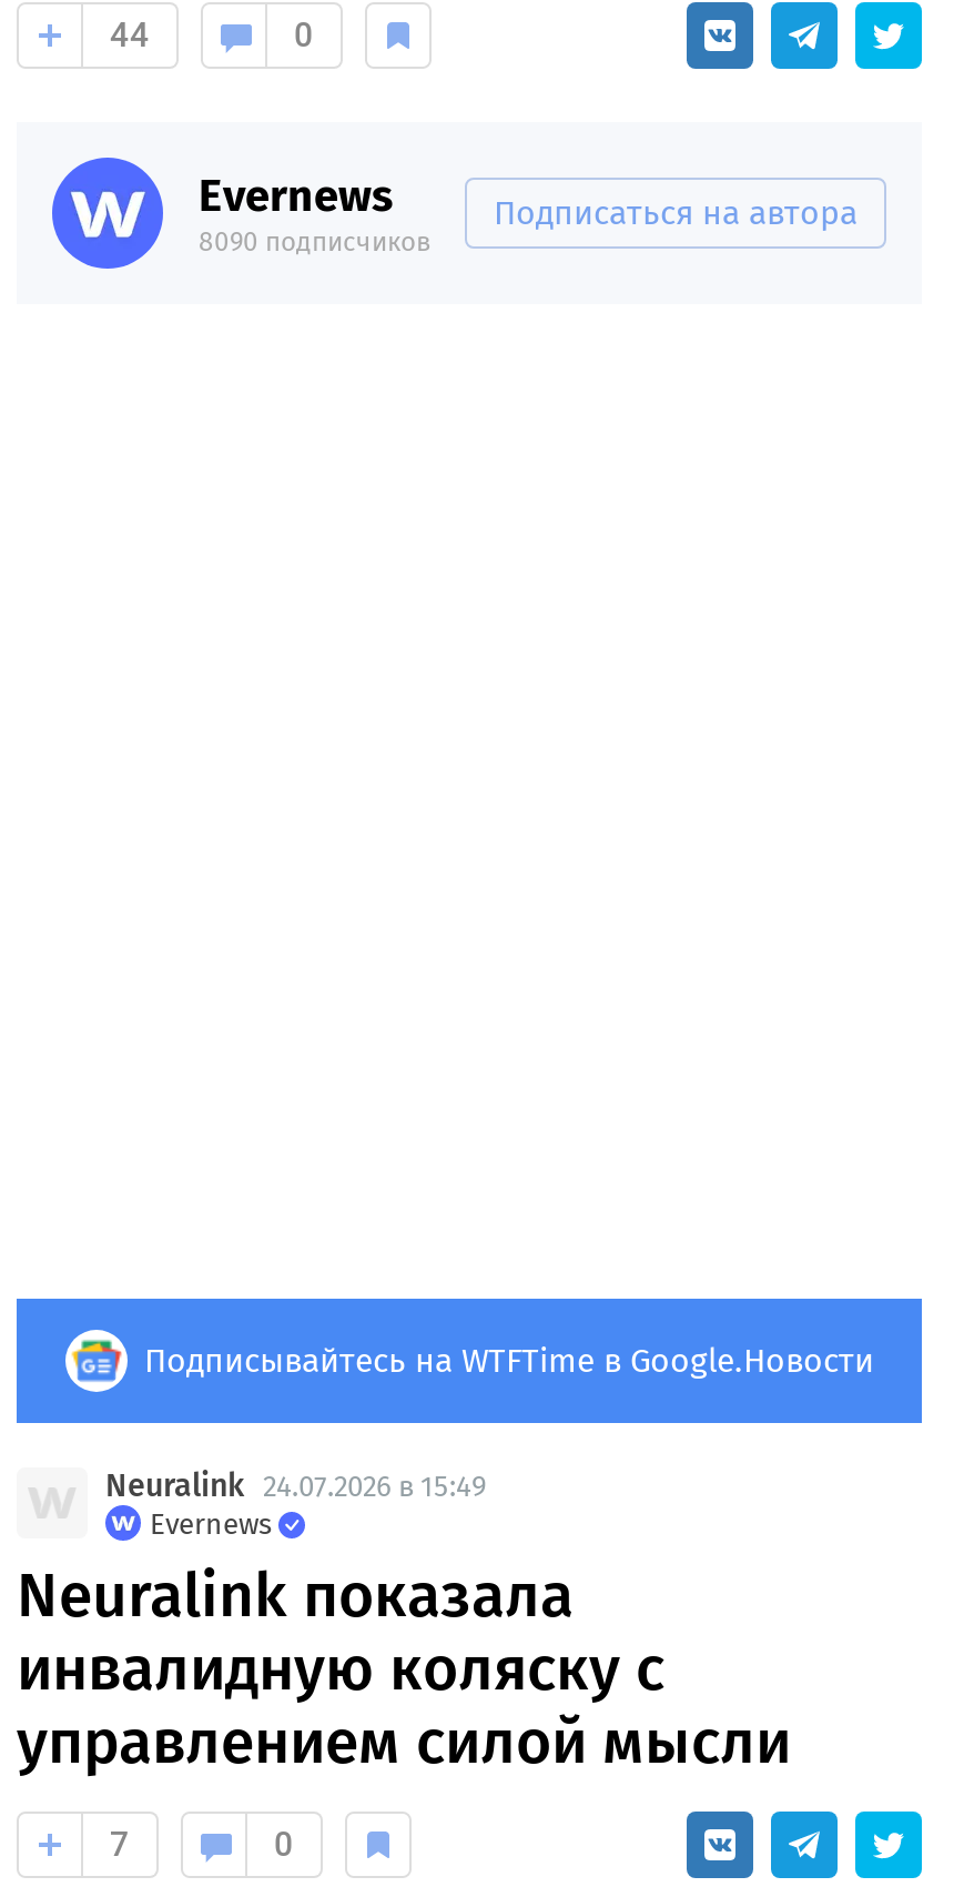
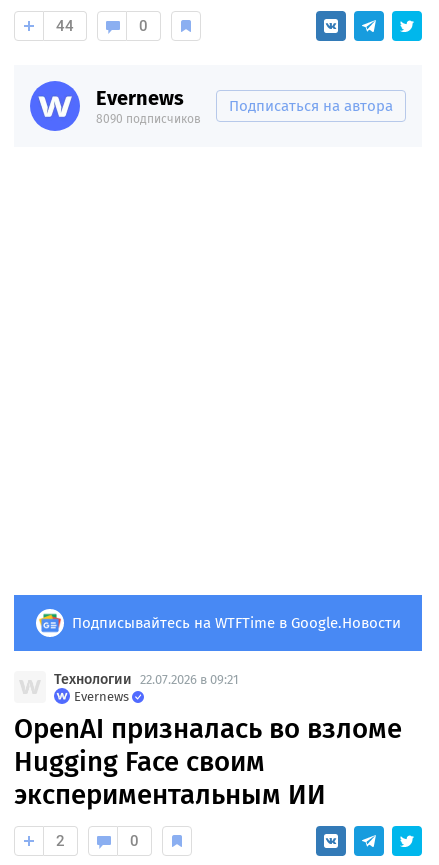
[105,1467,487,1505] Neuralink 24.07.2026 в 15:49 -> [54,671,239,688] Технологии 22.07.2026 в 09:21
[17,1558,791,1778] Neuralink показала | инвалидную коляску с | управлением силой мысли -> [14,712,402,811] OpenAI призналась во взломе | Hugging Face своим | экспериментальным ИИ
[110,1824,130,1864] 7 -> [56,832,65,850] 2

